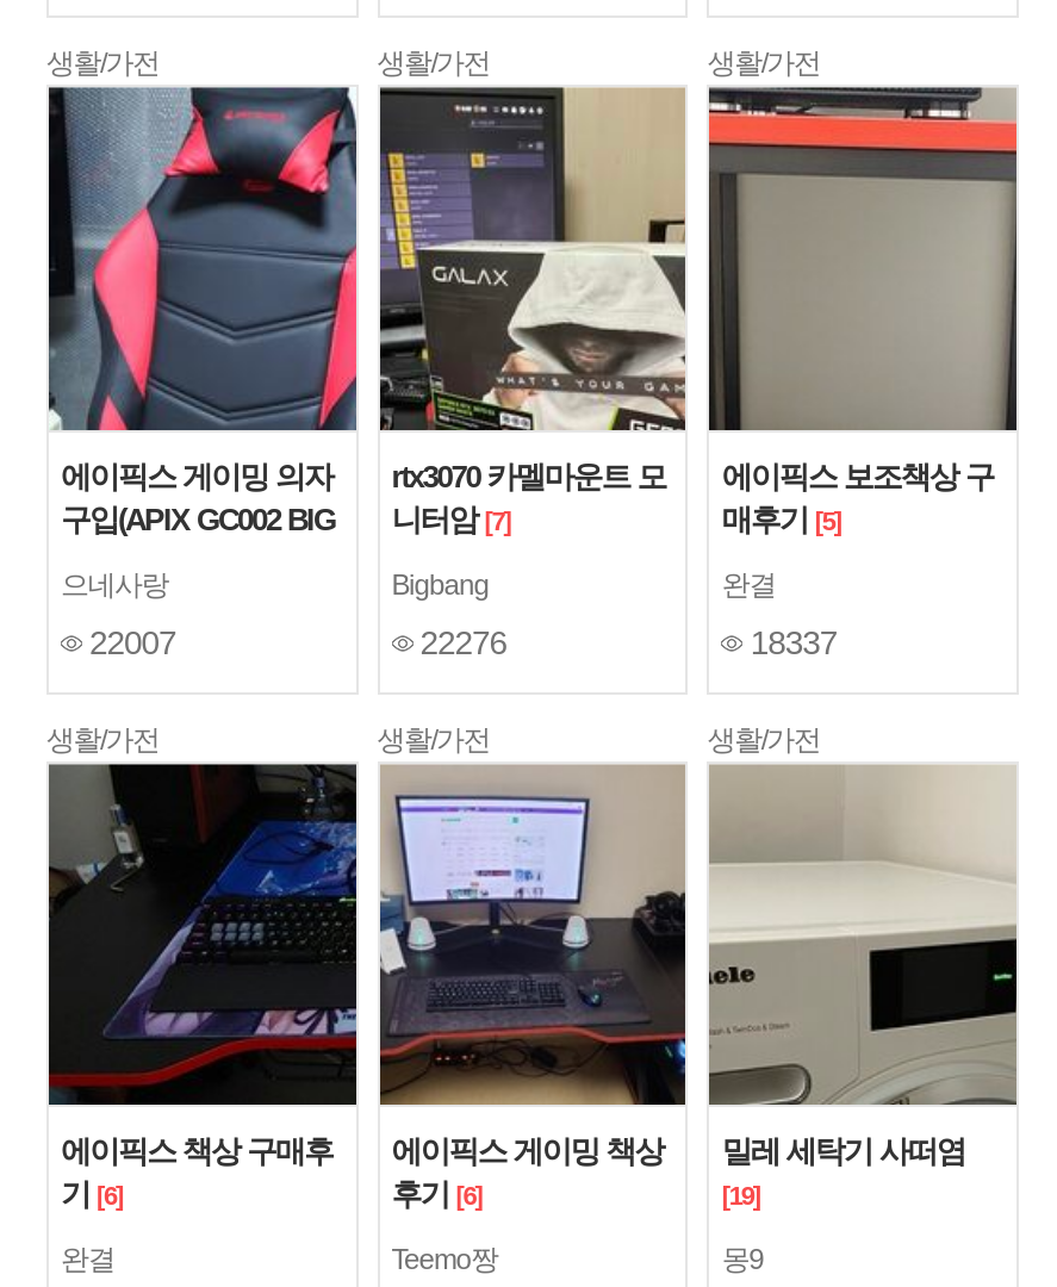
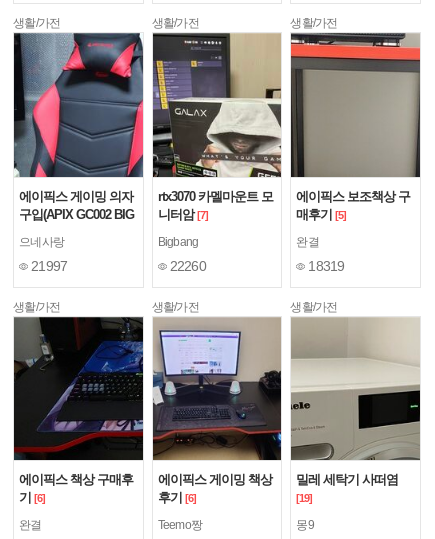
[89,623,176,661] 22007 -> [31,258,67,274] 21997
[420,623,506,661] 22276 -> [170,258,206,274] 22260
[751,623,837,661] 18337 -> [308,258,345,274] 18319

